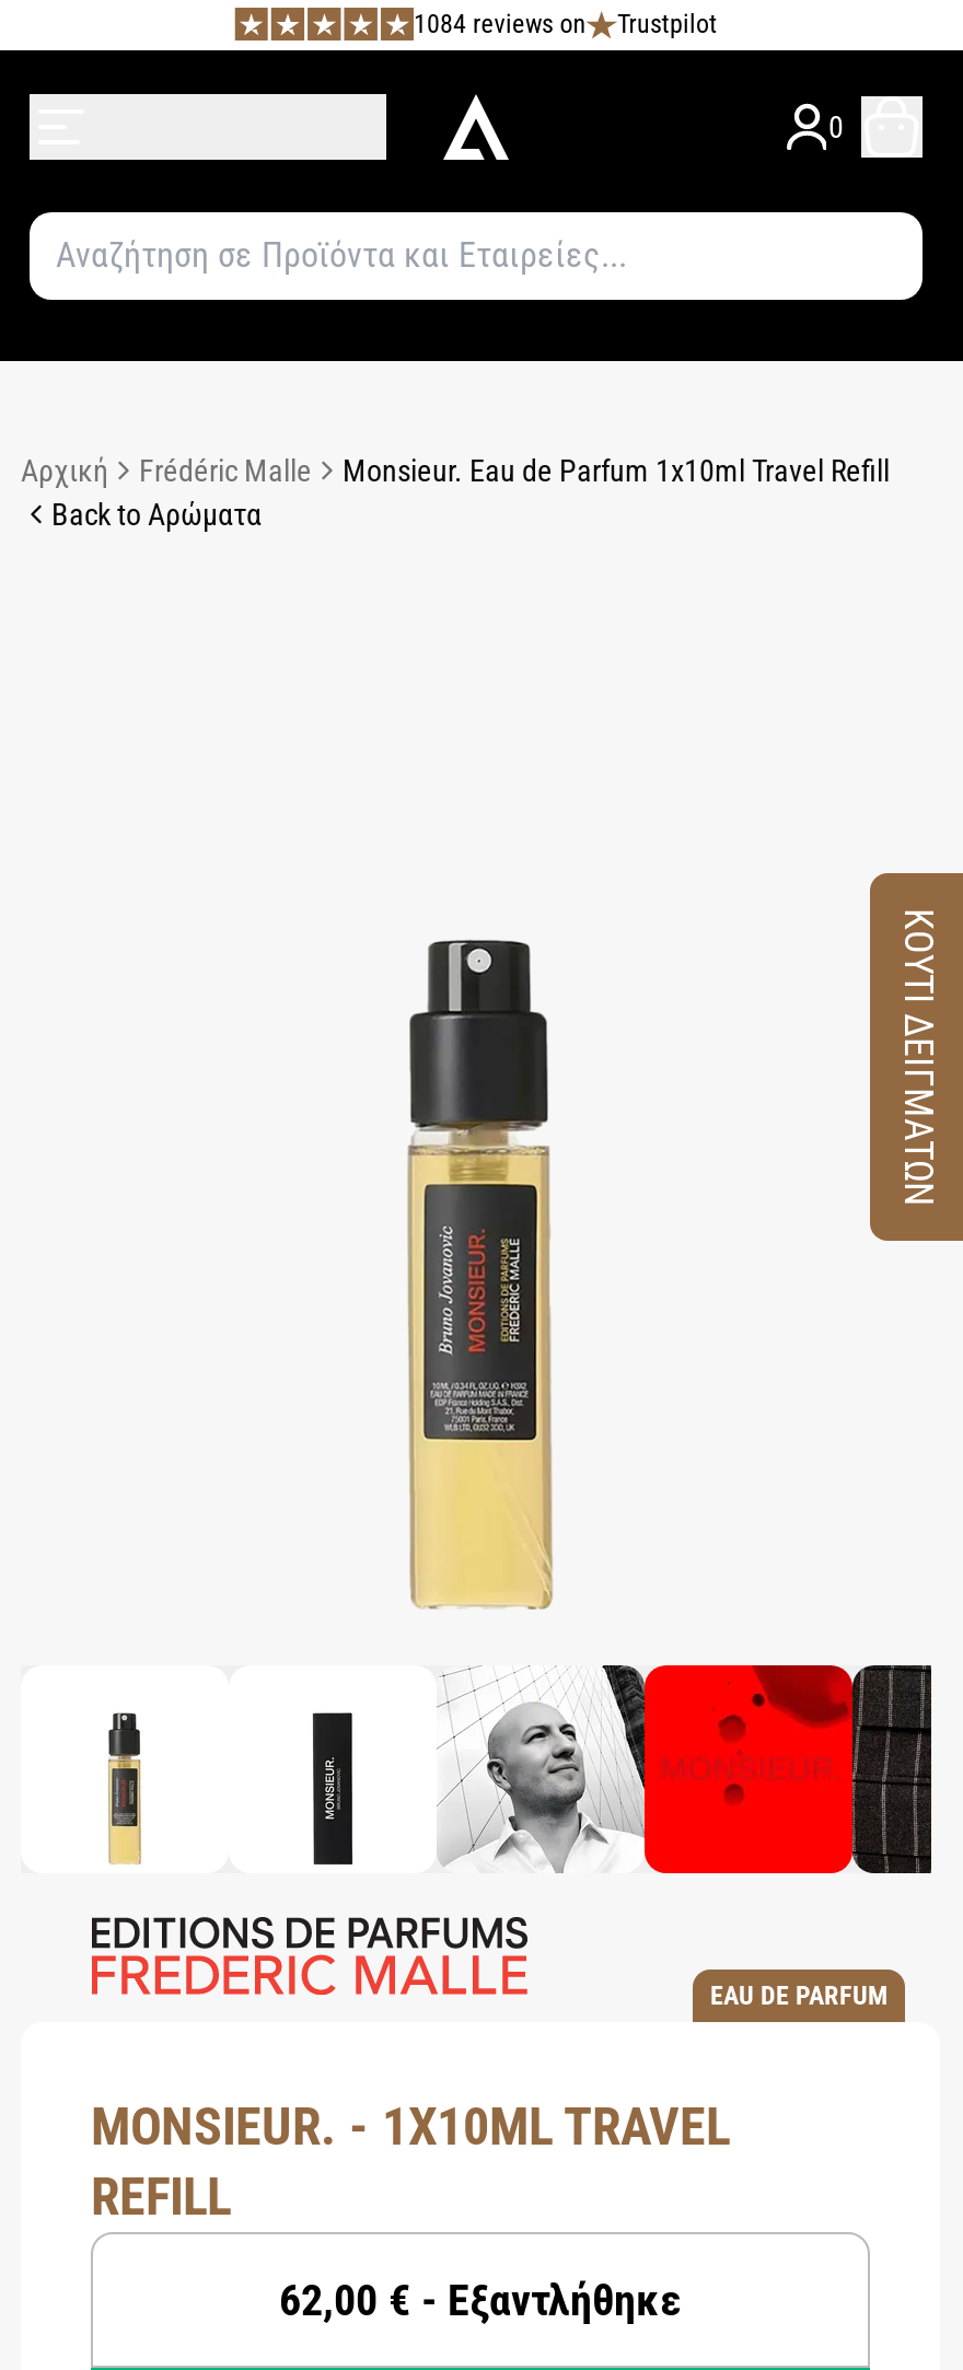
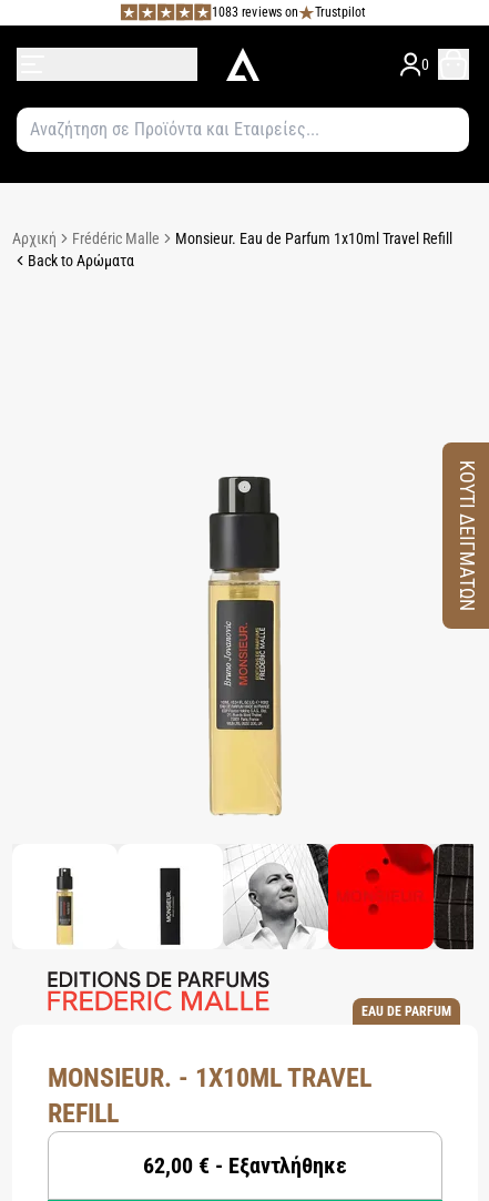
[414,8,717,39] 1084 reviews on Trustpilot -> [211,4,365,20] 1083 reviews on Trustpilot

